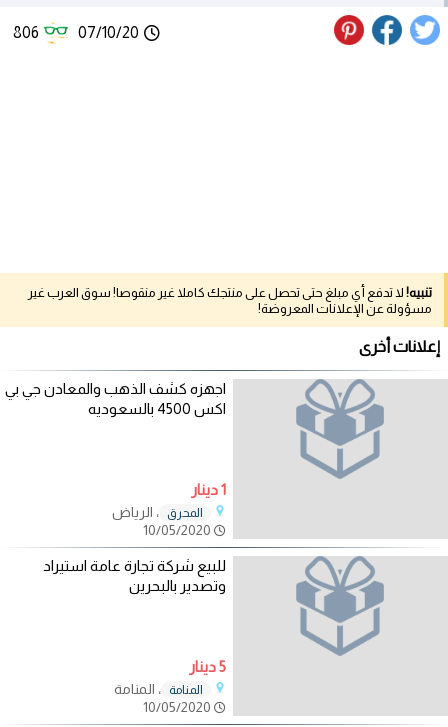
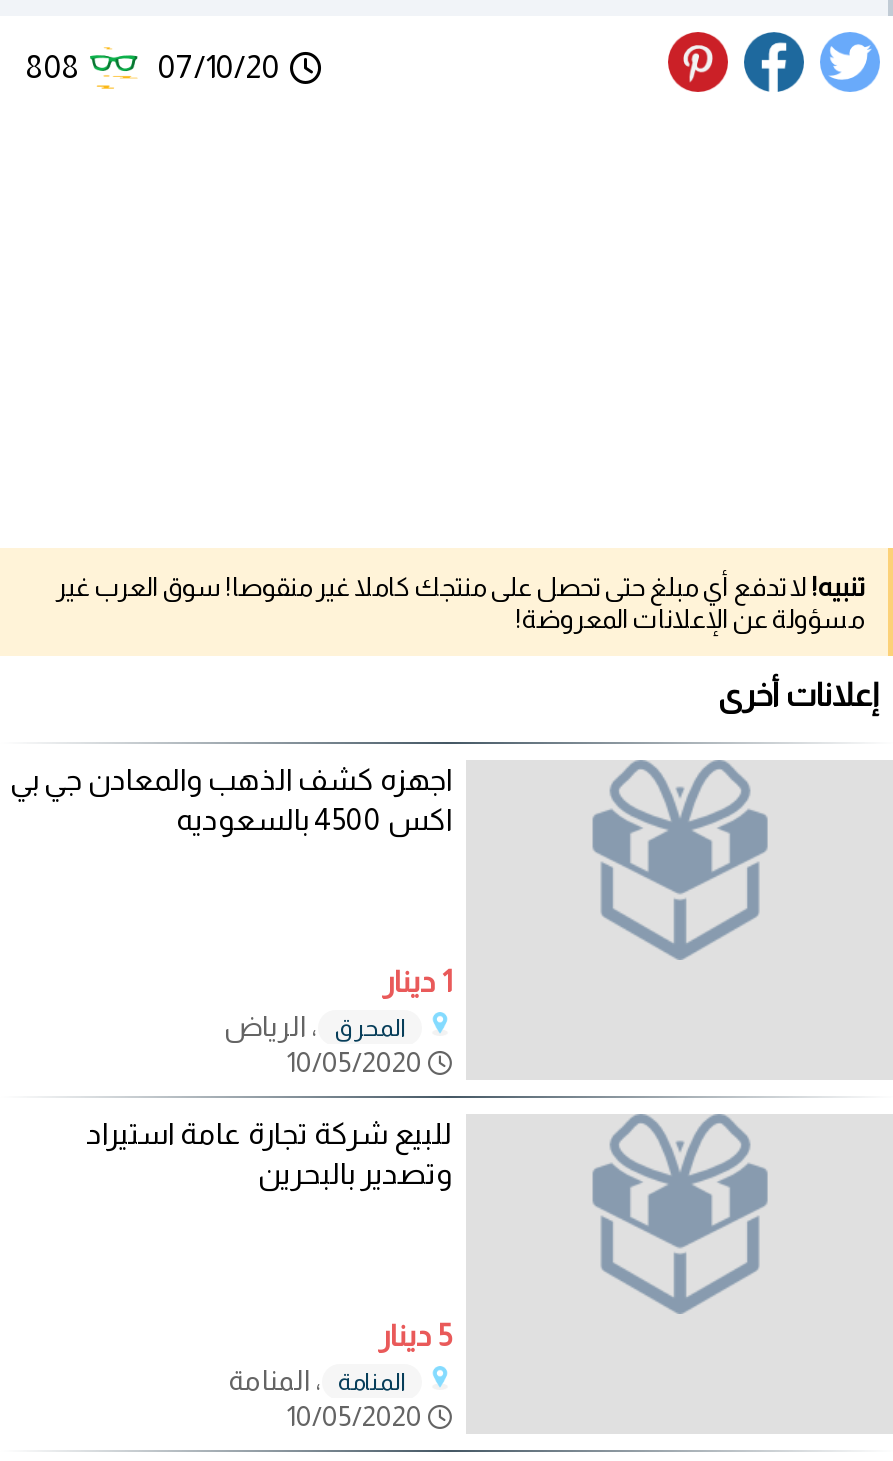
[13,24,39,41] 806 -> [26,50,80,84] 808

